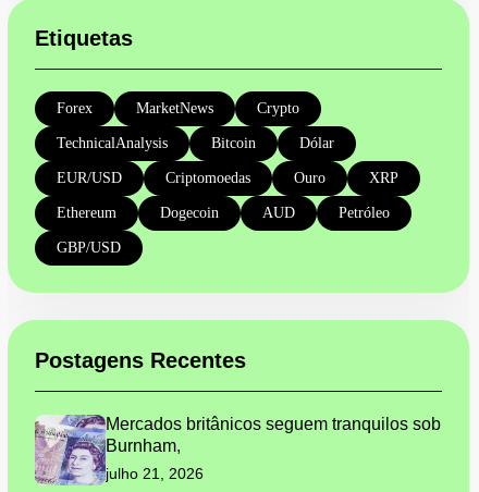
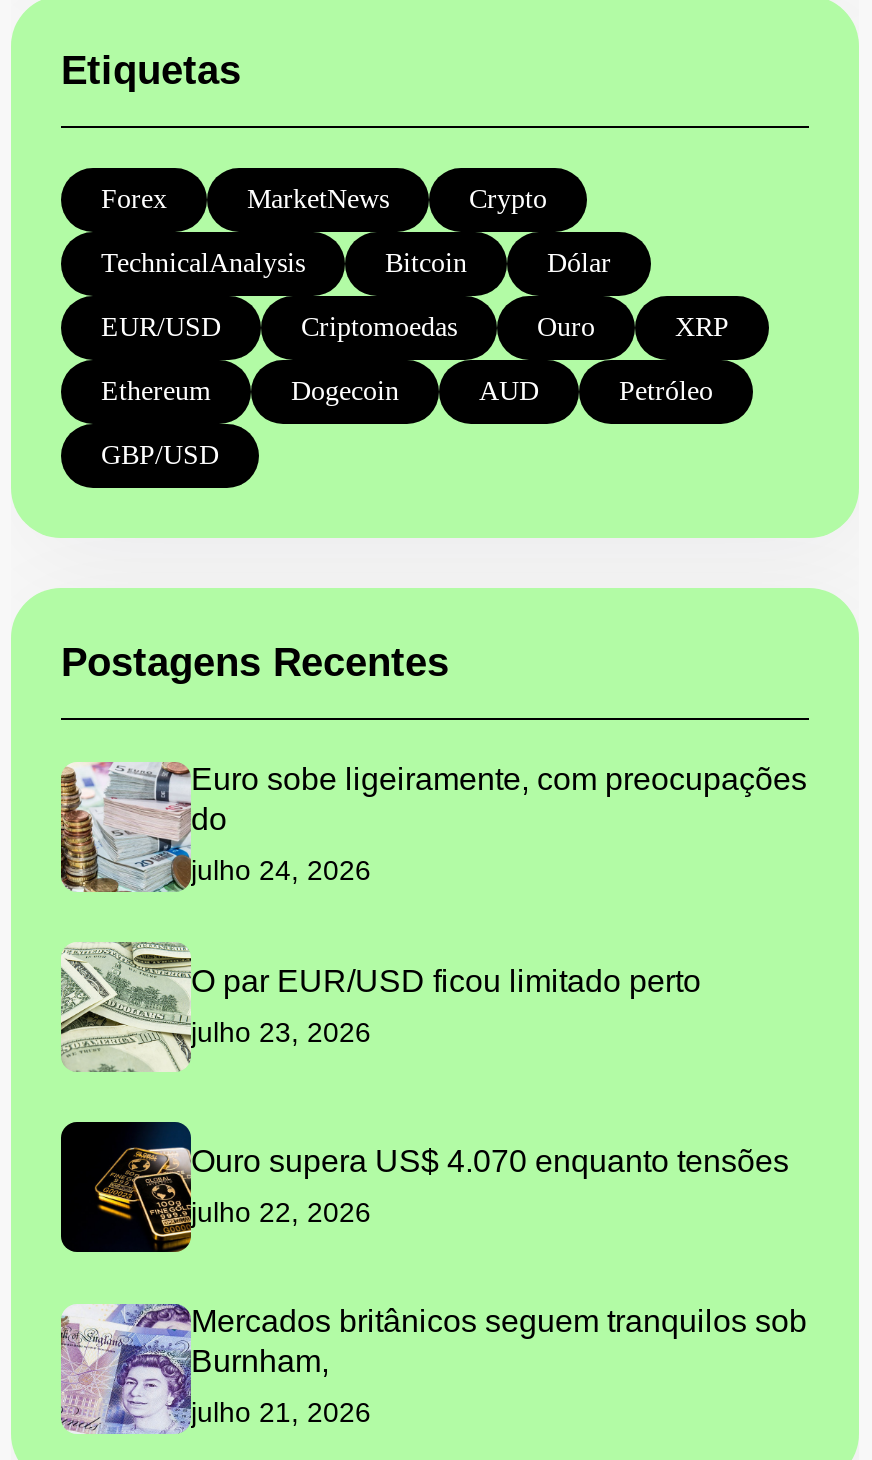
none -> [59,762,807,1048] [image] | Euro sobe ligeiramente, com preocupações | do | julho 24, 2026 | O par EUR/USD ficou limitado perto | julho 23, 2026
none -> [59,940,789,1228] [image] | Ouro supera US$ 4.070 enquanto tensões | julho 22, 2026
none -> [59,1120,191,1254] [image]

